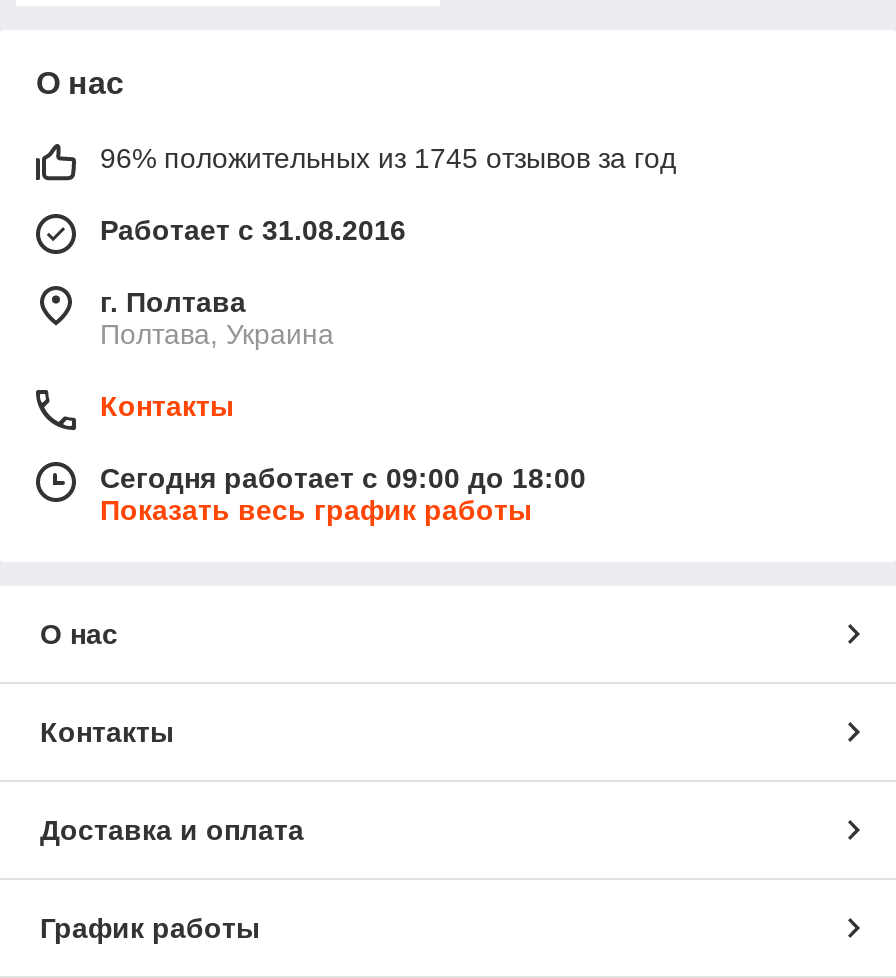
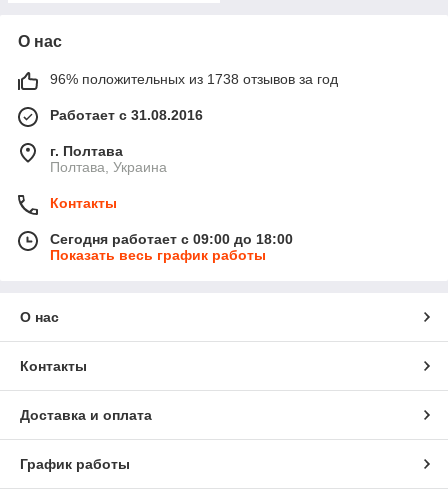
[100,142,676,174] 96% положительных из 1745 отзывов за год -> [50,71,338,87] 96% положительных из 1738 отзывов за год

